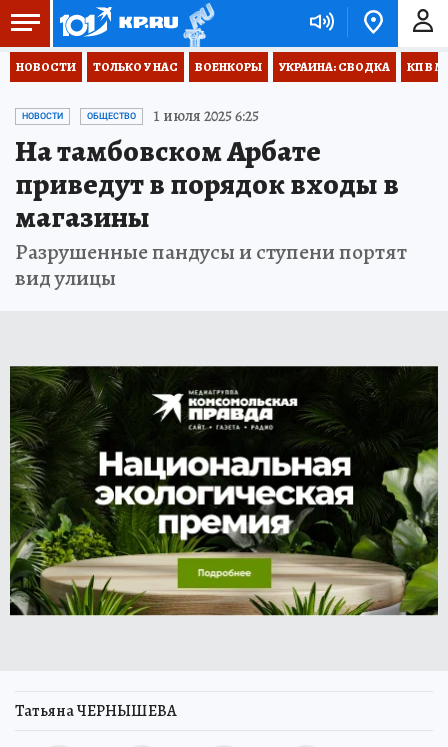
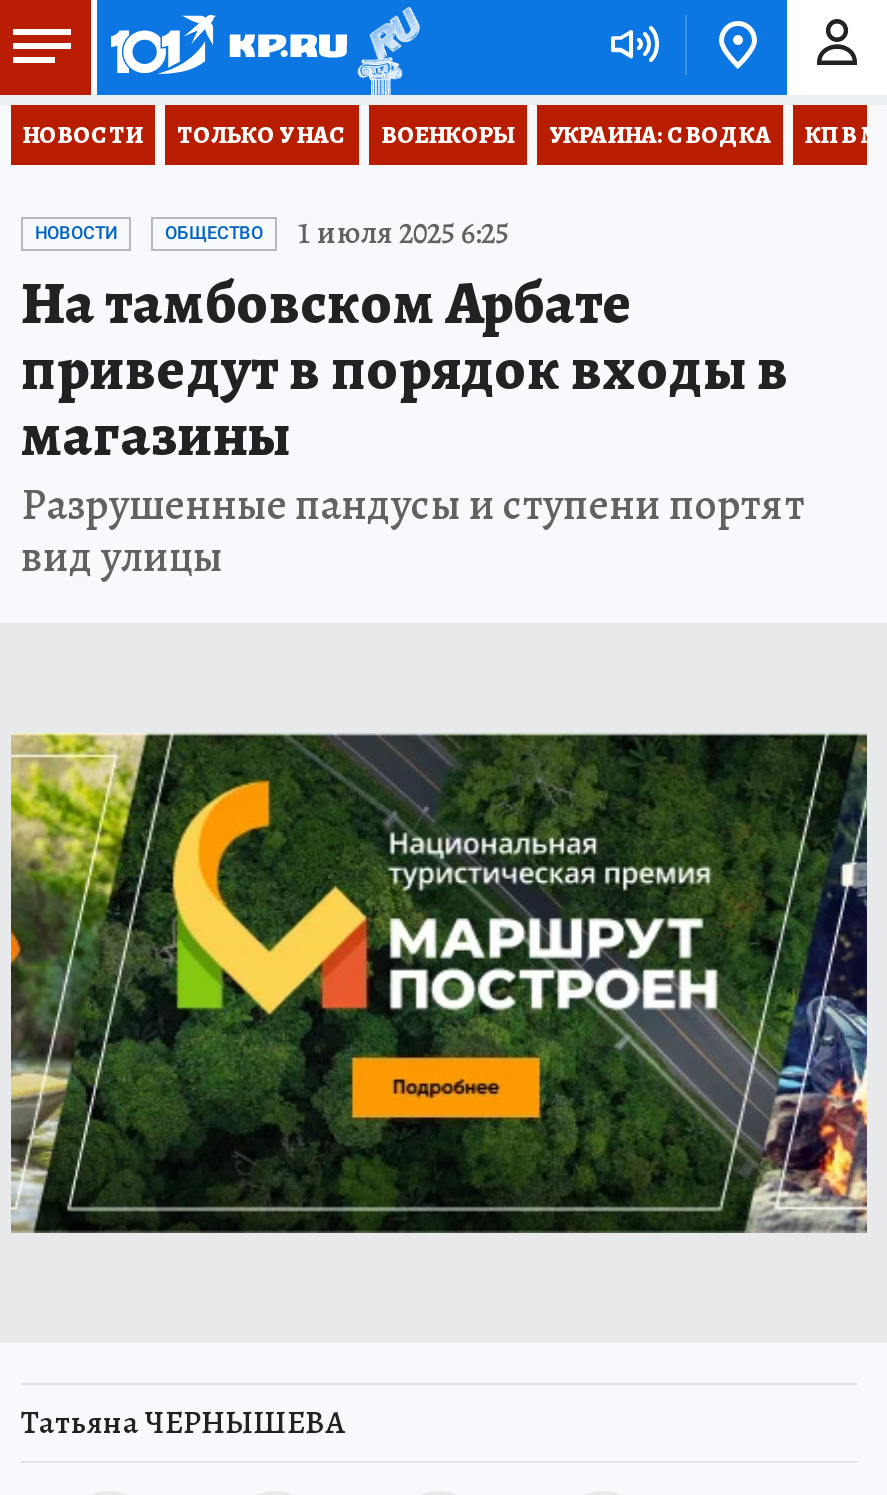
[9,365,439,616] [image] -> [9,733,869,1235] [image]

